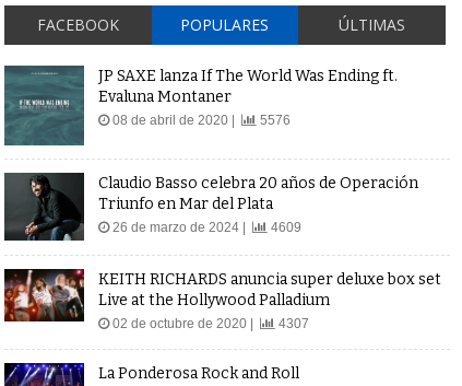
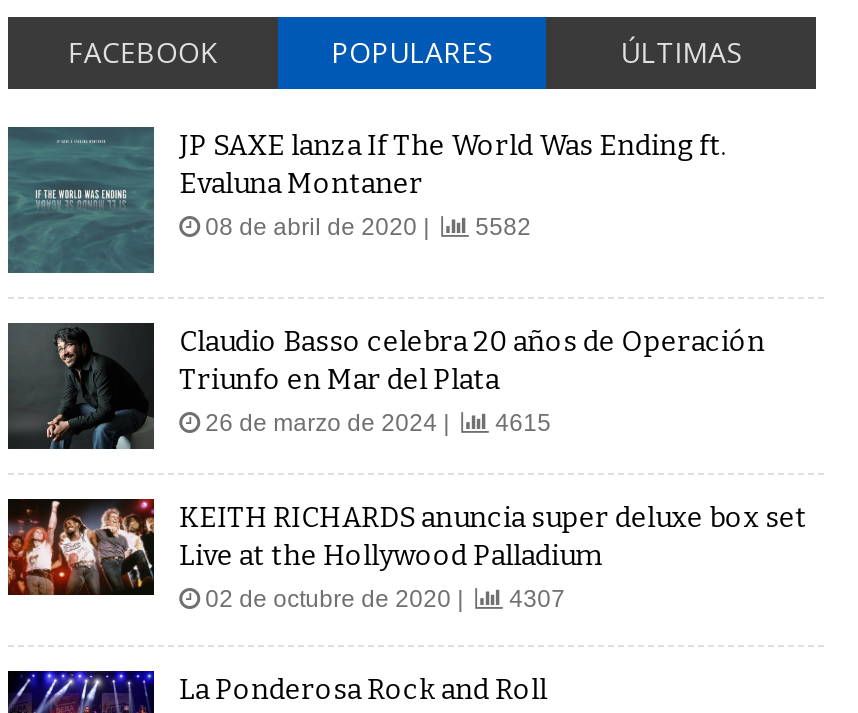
[256,112,290,128] 5576 -> [469,212,531,240] 5582
[267,219,301,235] 4609 -> [489,408,551,436] 4615

